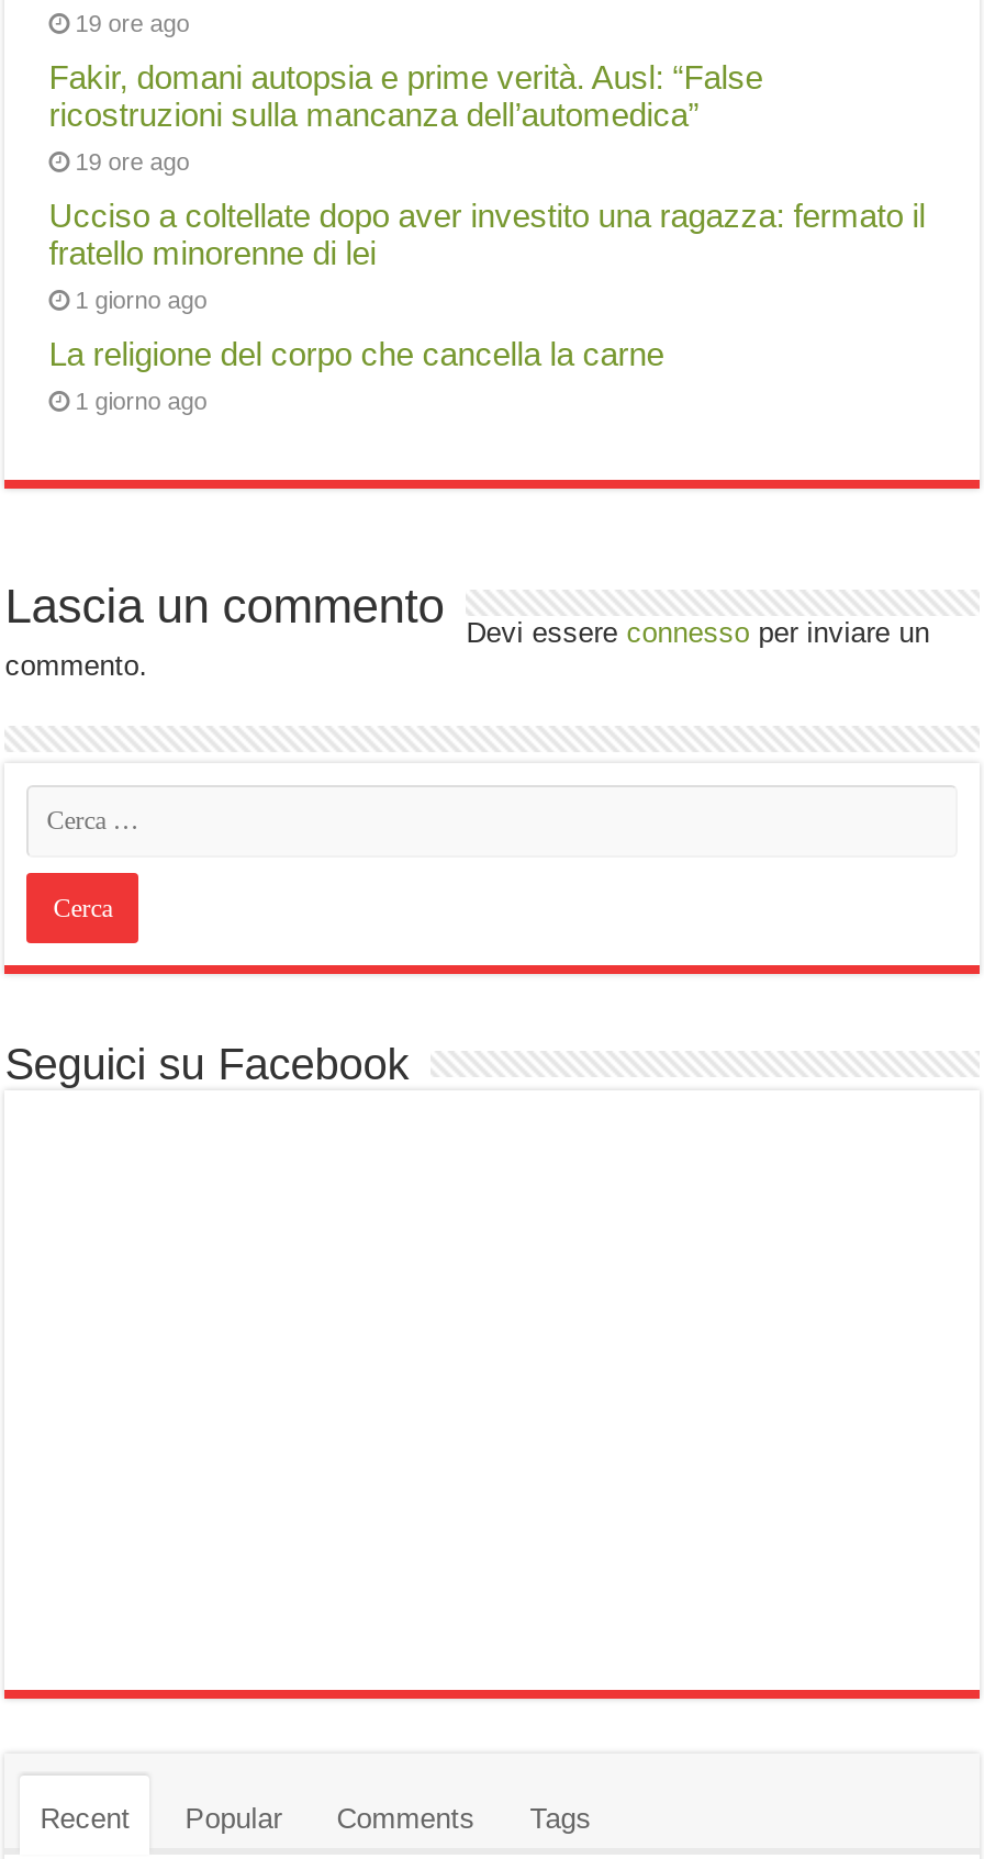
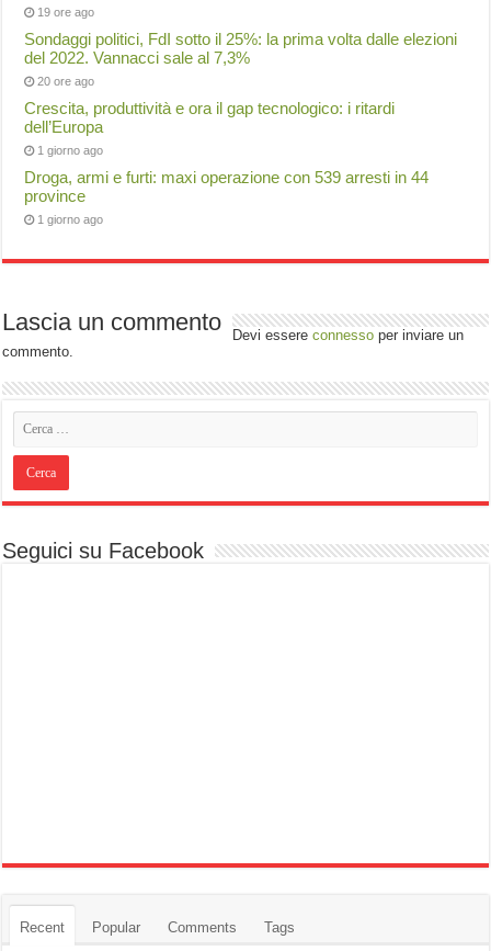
[49,58,763,175] Fakir, domani autopsia e prime verità. Ausl: “False | ricostruzioni sulla mancanza dell’automedica” | 19 ore ago -> [24,30,457,88] Sondaggi politici, FdI sotto il 25%: la prima volta dalle elezioni | del 2022. Vannacci sale al 7,3% | 20 ore ago
[49,197,925,271] Ucciso a coltellate dopo aver investito una ragazza: fermato il | fratello minorenne di lei -> [24,99,395,136] Crescita, produttività e ora il gap tecnologico: i ritardi | dell’Europa
[49,335,664,372] La religione del corpo che cancella la carne -> [24,168,429,205] Droga, armi e furti: maxi operazione con 539 arresti in 44 | province

